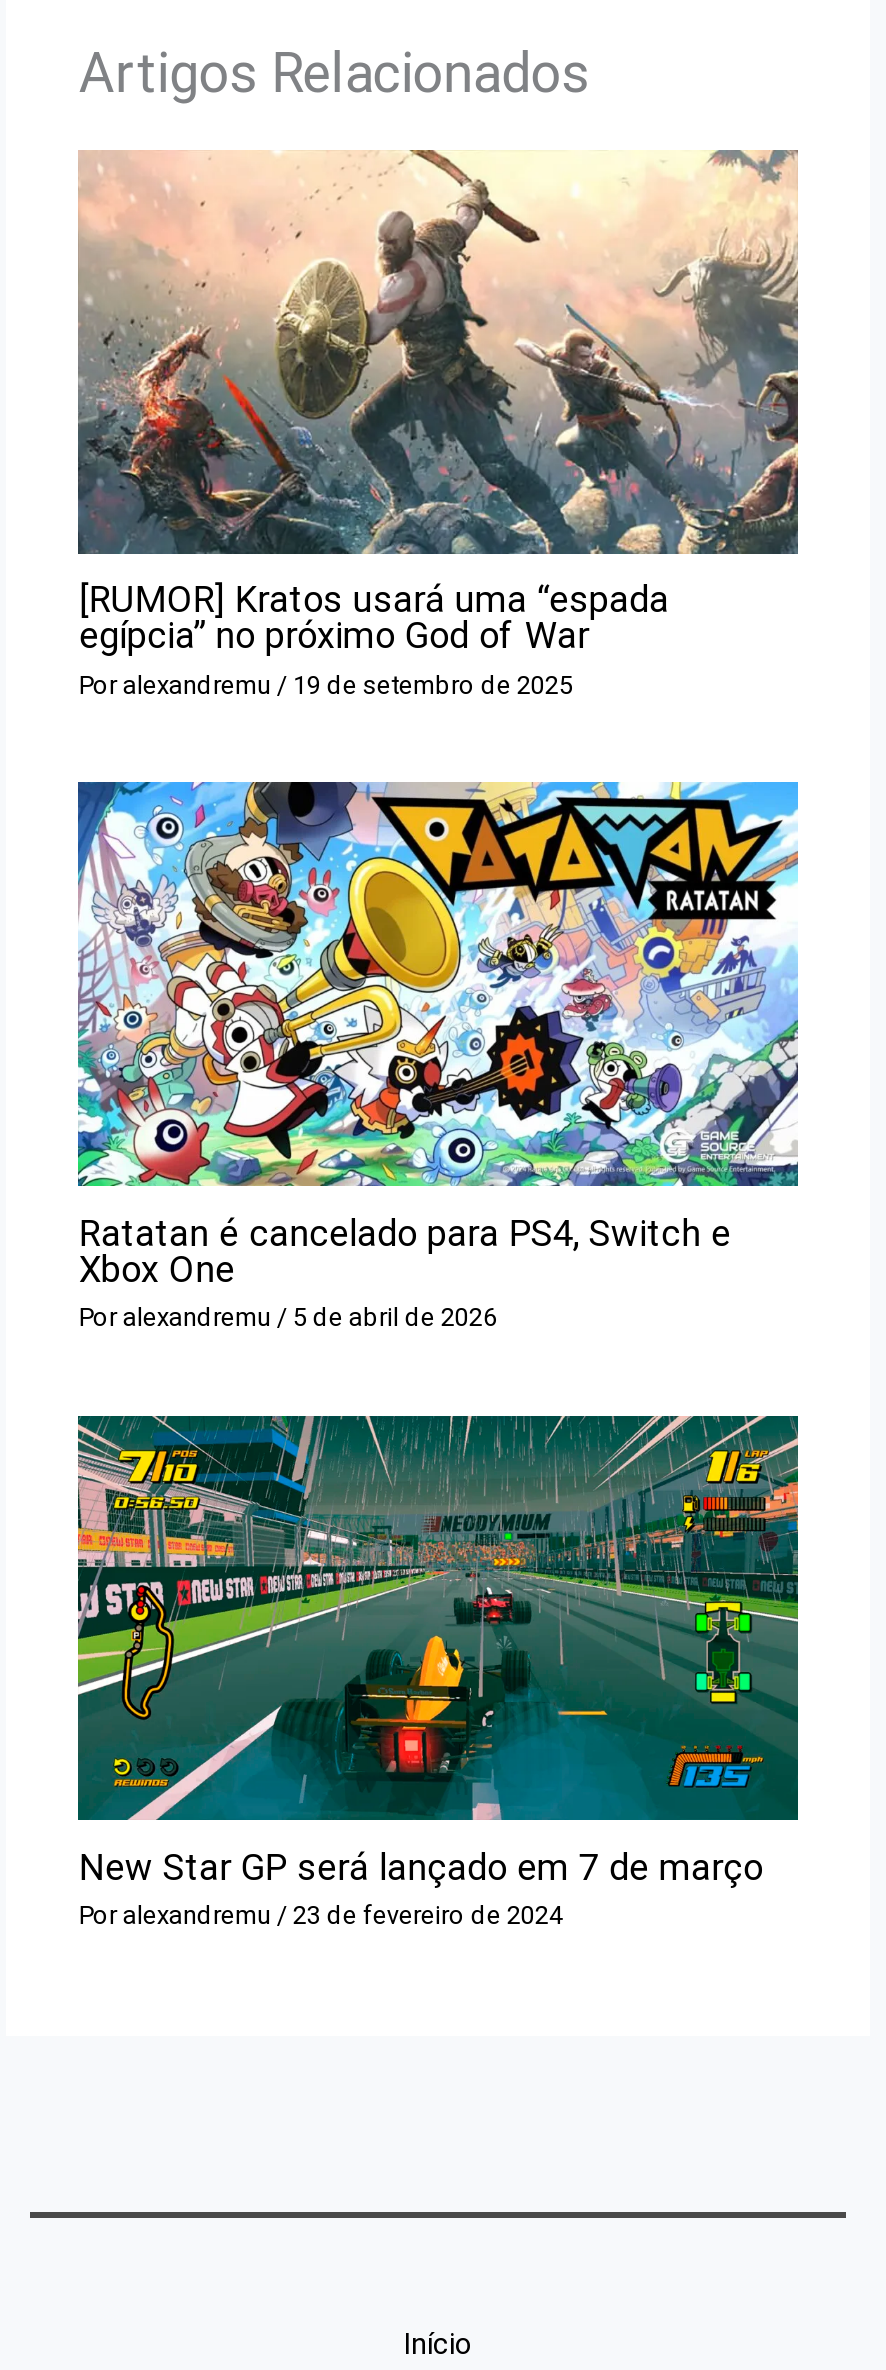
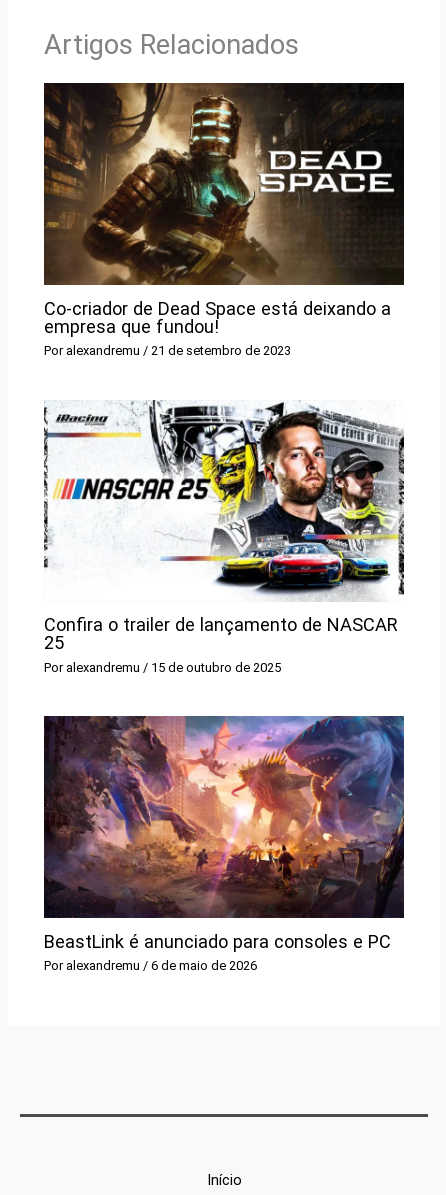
[78,149,800,699] [image] | [RUMOR] Kratos usará uma “espada | egípcia” no próximo God of War | Por alexandremu / 19 de setembro de 2025 -> [43,82,405,358] [image] | Co-criador de Dead Space está deixando a | empresa que fundou! | Por alexandremu / 21 de setembro de 2023
[76,779,800,1333] [image] | Ratatan é cancelado para PS4, Switch e | Xbox One | Por alexandremu / 5 de abril de 2026 -> [43,399,405,675] [image] | Confira o trailer de lançamento de NASCAR | 25 | Por alexandremu / 15 de outubro de 2025
[76,1413,800,1930] [image] | New Star GP será lançado em 7 de março | Por alexandremu / 23 de fevereiro de 2024 -> [43,715,405,973] [image] | BeastLink é anunciado para consoles e PC | Por alexandremu / 6 de maio de 2026

